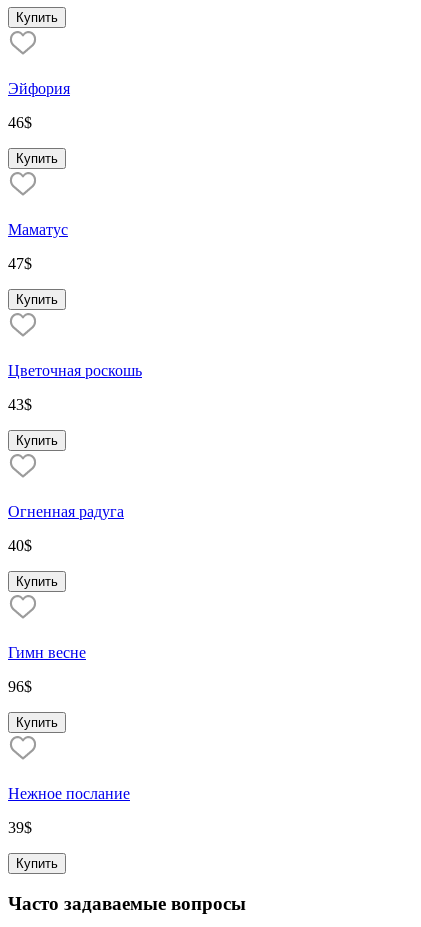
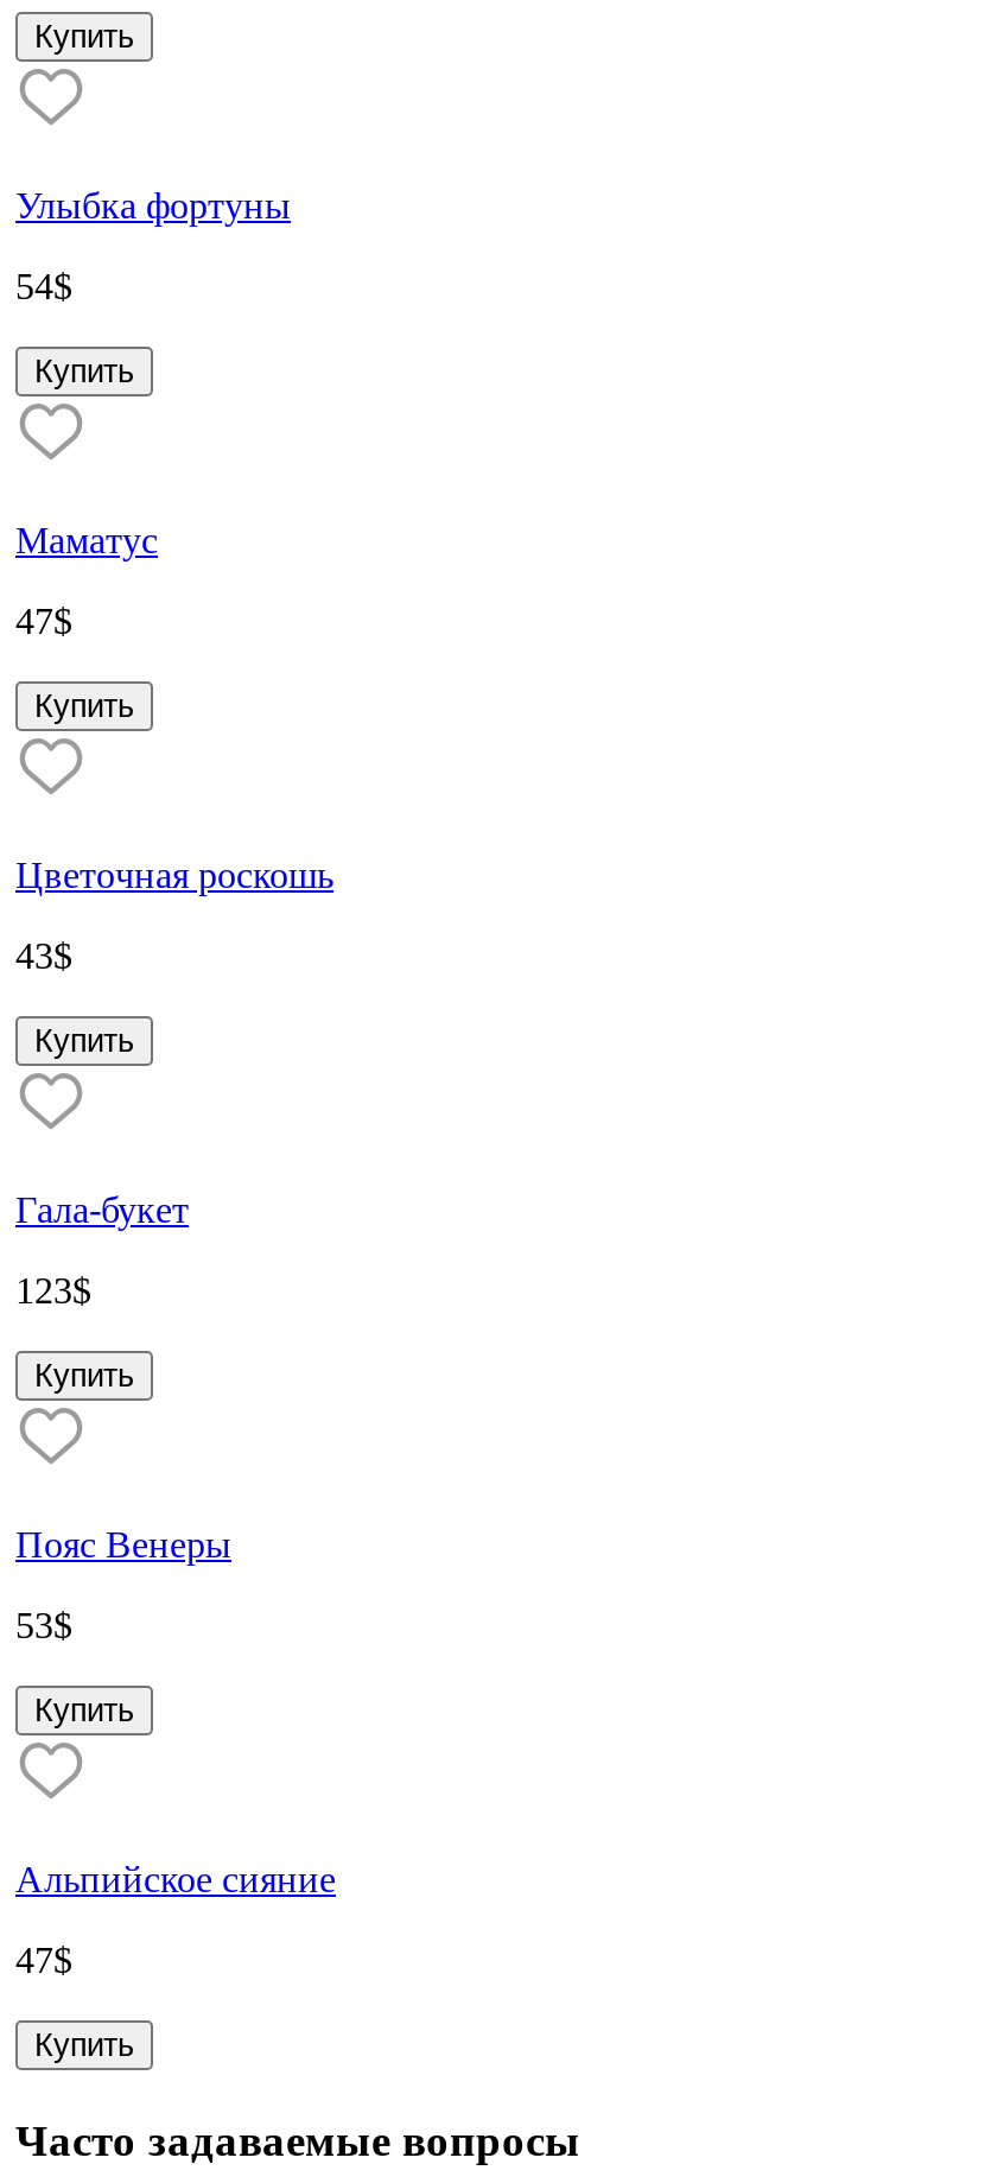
[8,80,70,97] Эйфория -> [15,185,291,225] Улыбка фортуны
[8,114,32,131] 46$ -> [15,265,72,306] 54$
[8,503,124,520] Огненная радуга -> [15,1189,189,1229] Гала-букет
[8,537,32,554] 40$ -> [15,1270,91,1310] 123$
[8,644,86,661] Гимн весне -> [15,1524,231,1564] Пояс Венеры
[8,678,32,695] 96$ -> [15,1604,72,1645] 53$
[8,785,130,802] Нежное послание -> [15,1858,336,1899] Альпийское сияние
[8,819,32,836] 39$ -> [15,1939,72,1980] 47$

